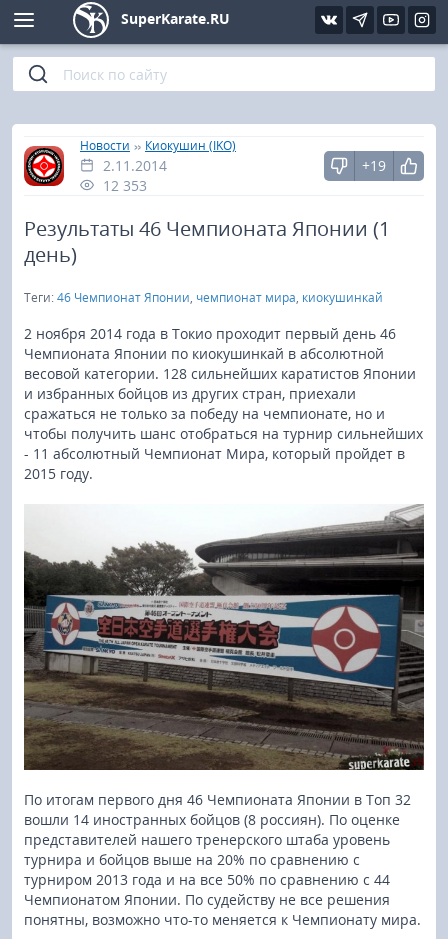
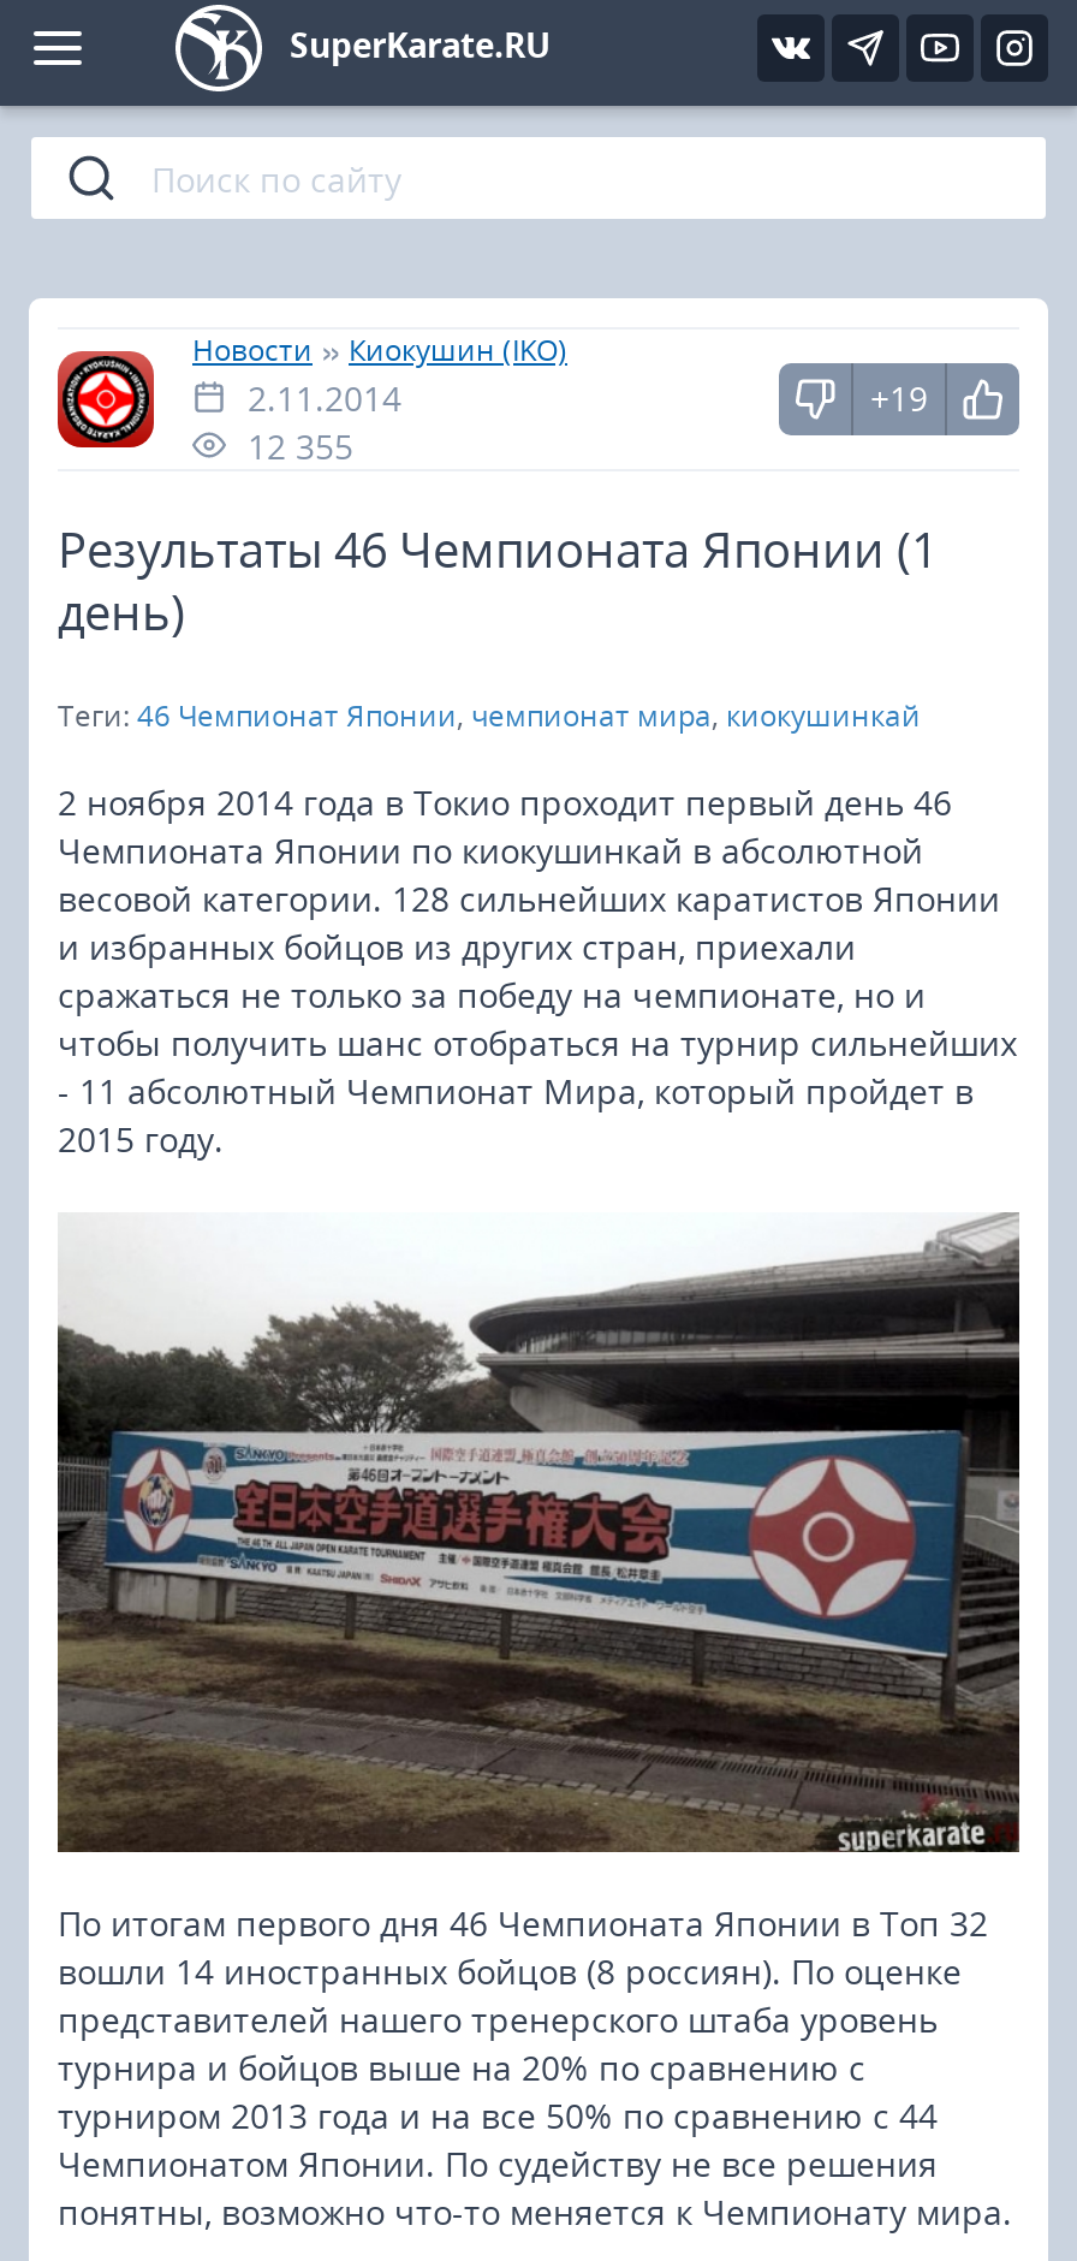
[99,176,147,195] 12 353 -> [238,423,353,469] 12 355

